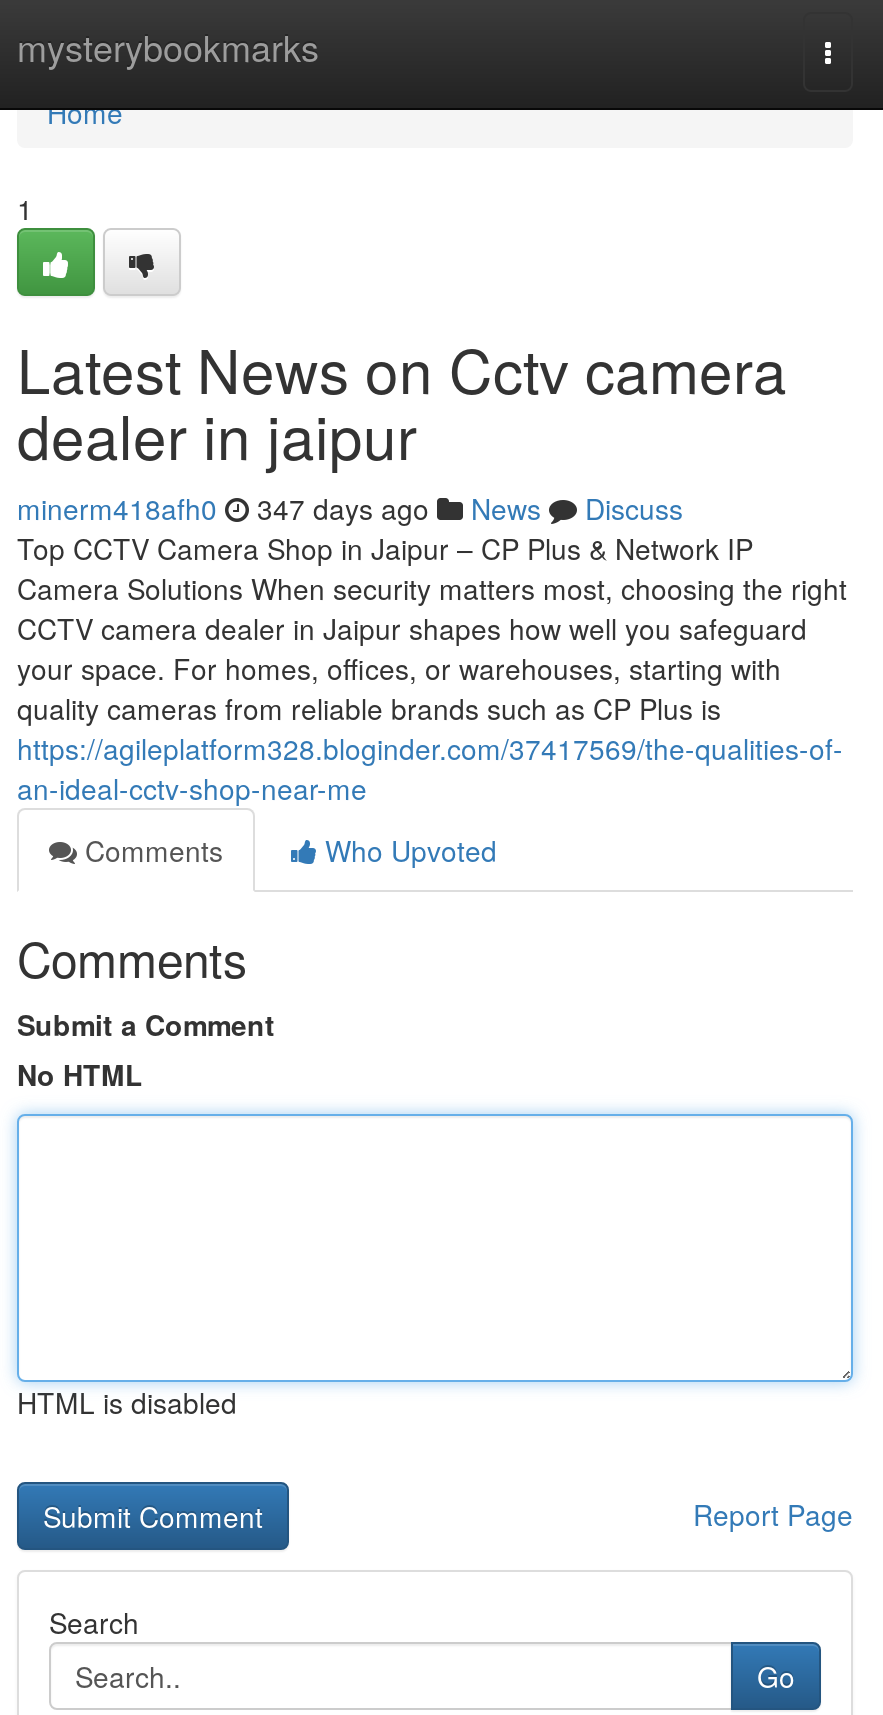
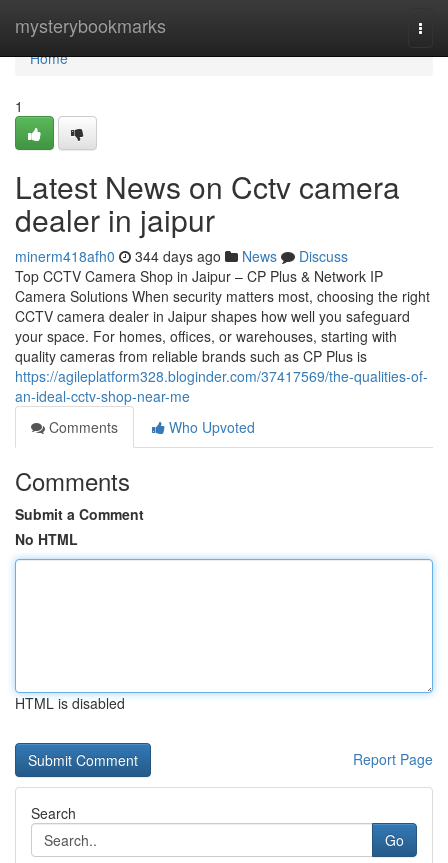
[17,488,683,528] minerm418afh0 347 days ago News Discuss -> [15,246,348,266] minerm418afh0 344 days ago News Discuss

